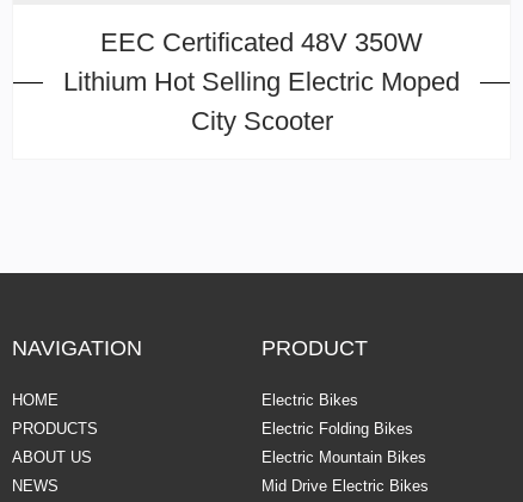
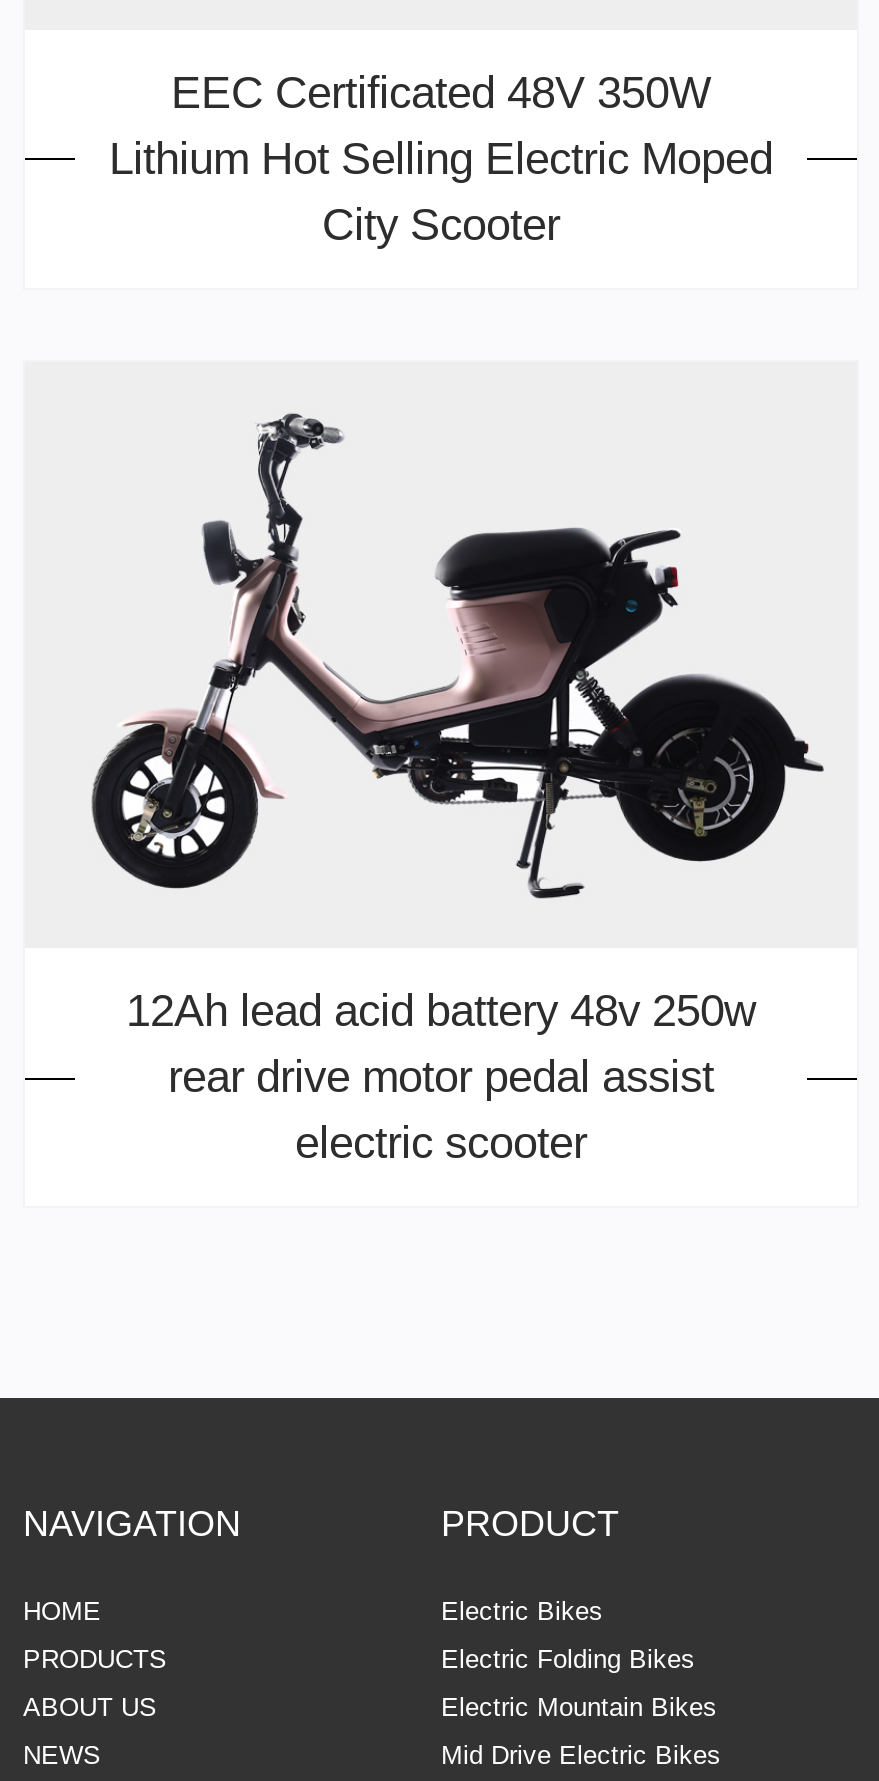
none -> [91,412,825,900] [image]
none -> [126,986,756,1168] 12Ah lead acid battery 48v 250w | rear drive motor pedal assist | electric scooter

